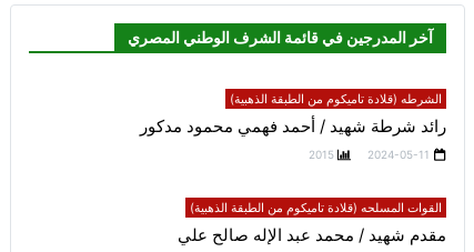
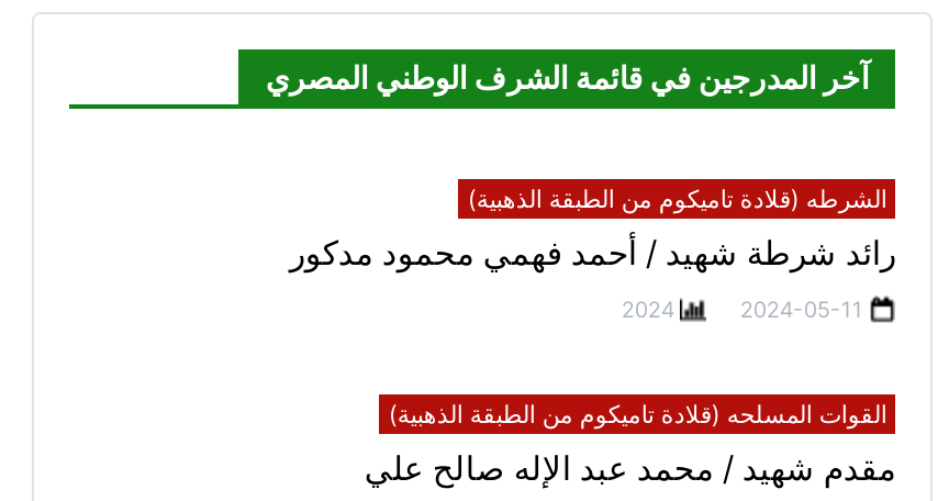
[309,148,334,161] 2015 -> [621,296,674,322] 2024

